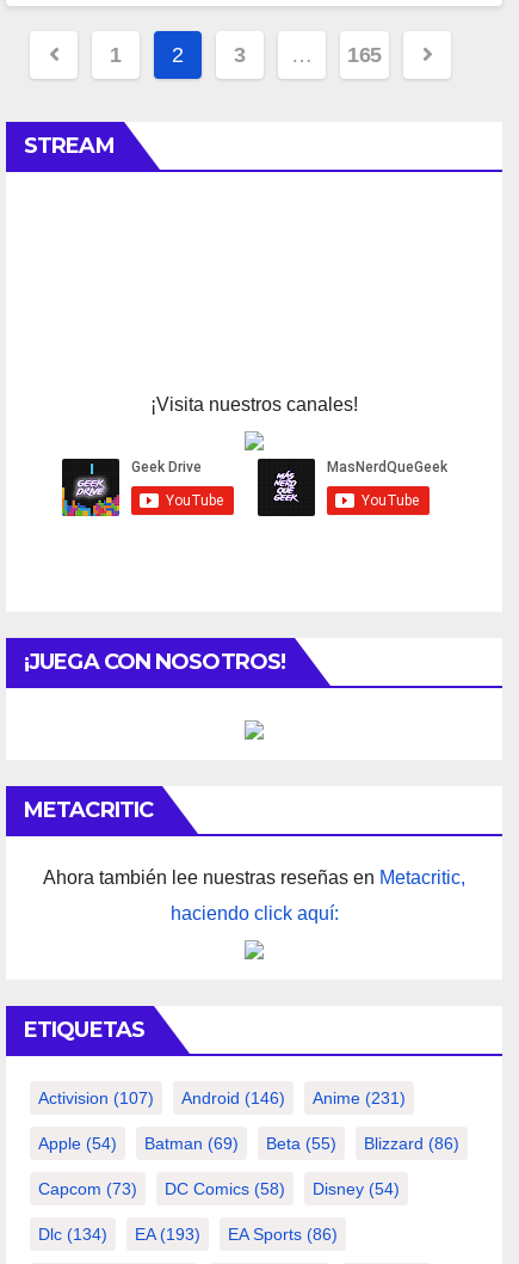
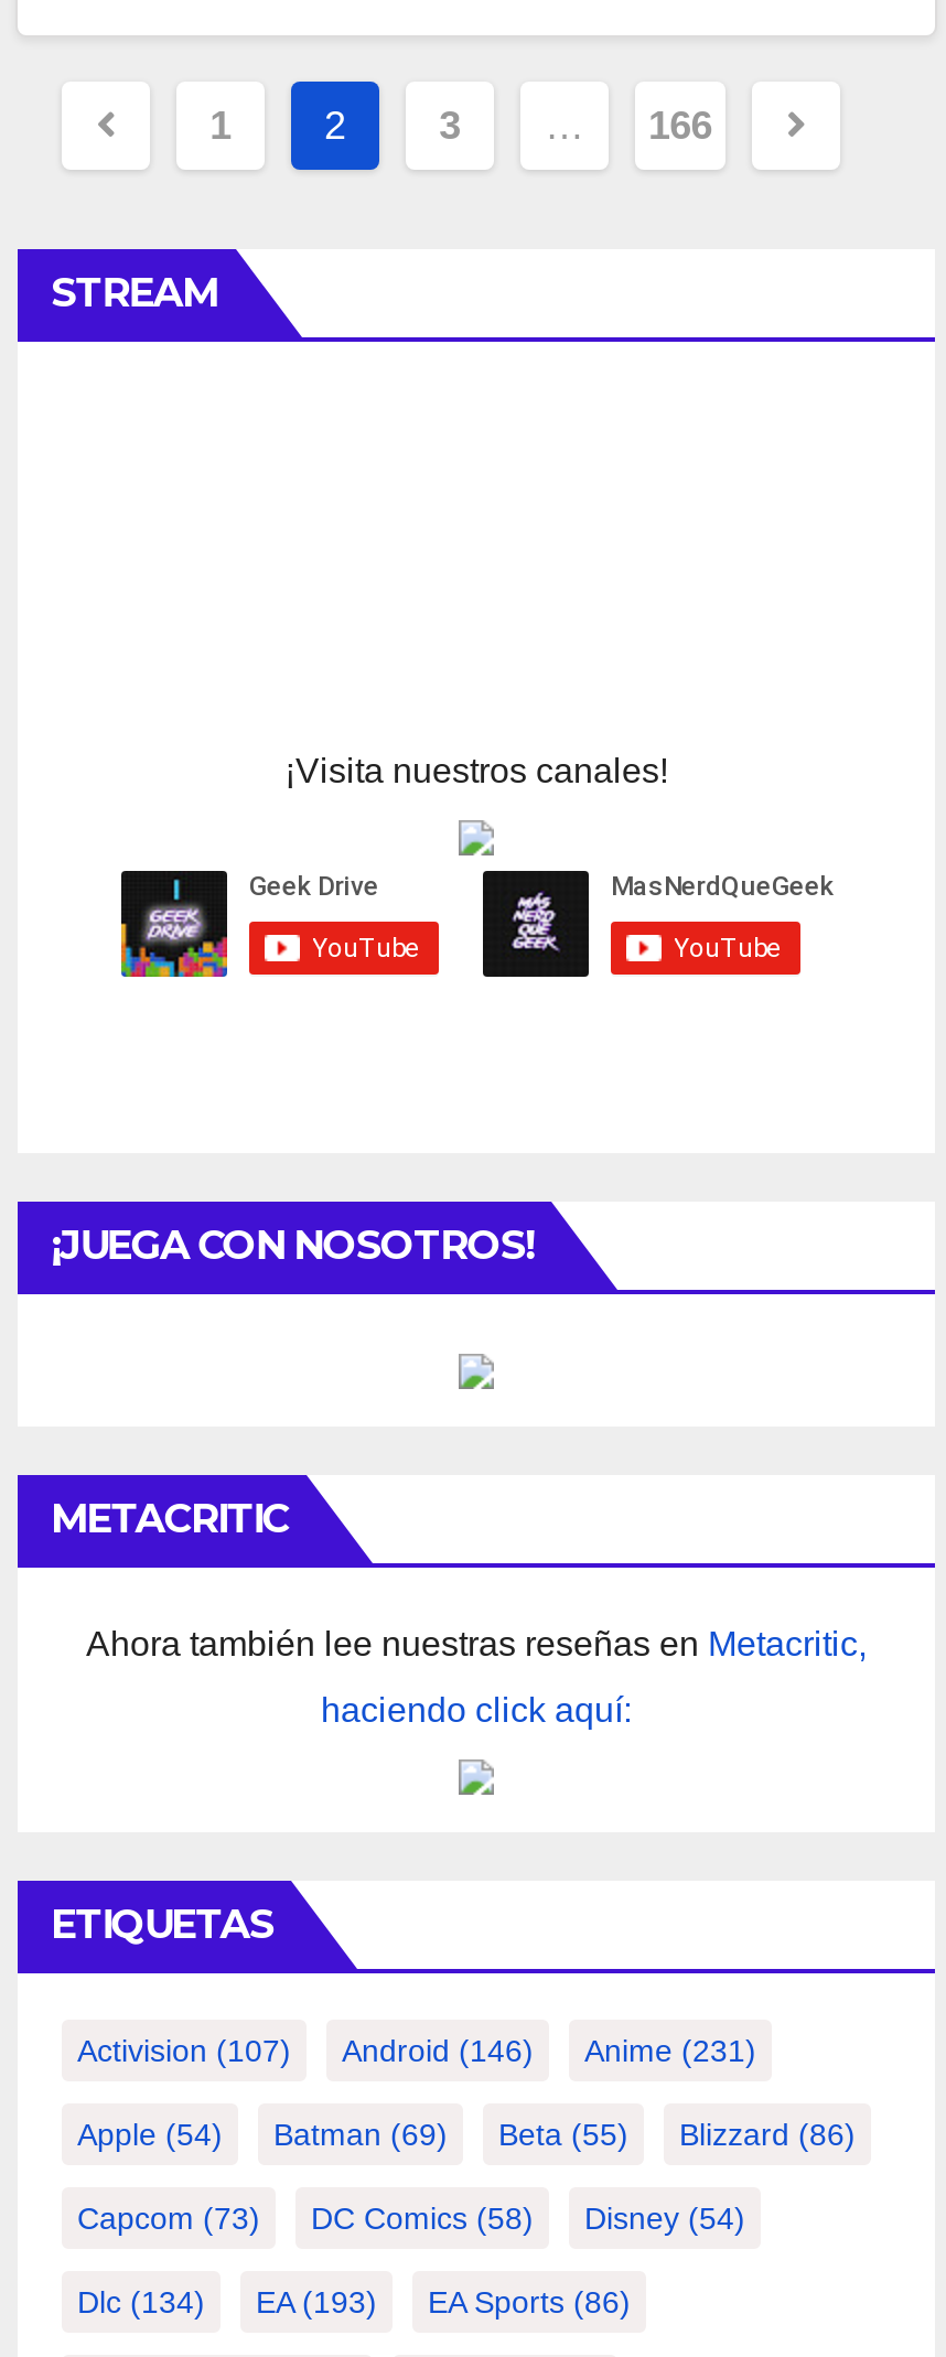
[347,43,382,66] 165 -> [648,103,712,147] 166

